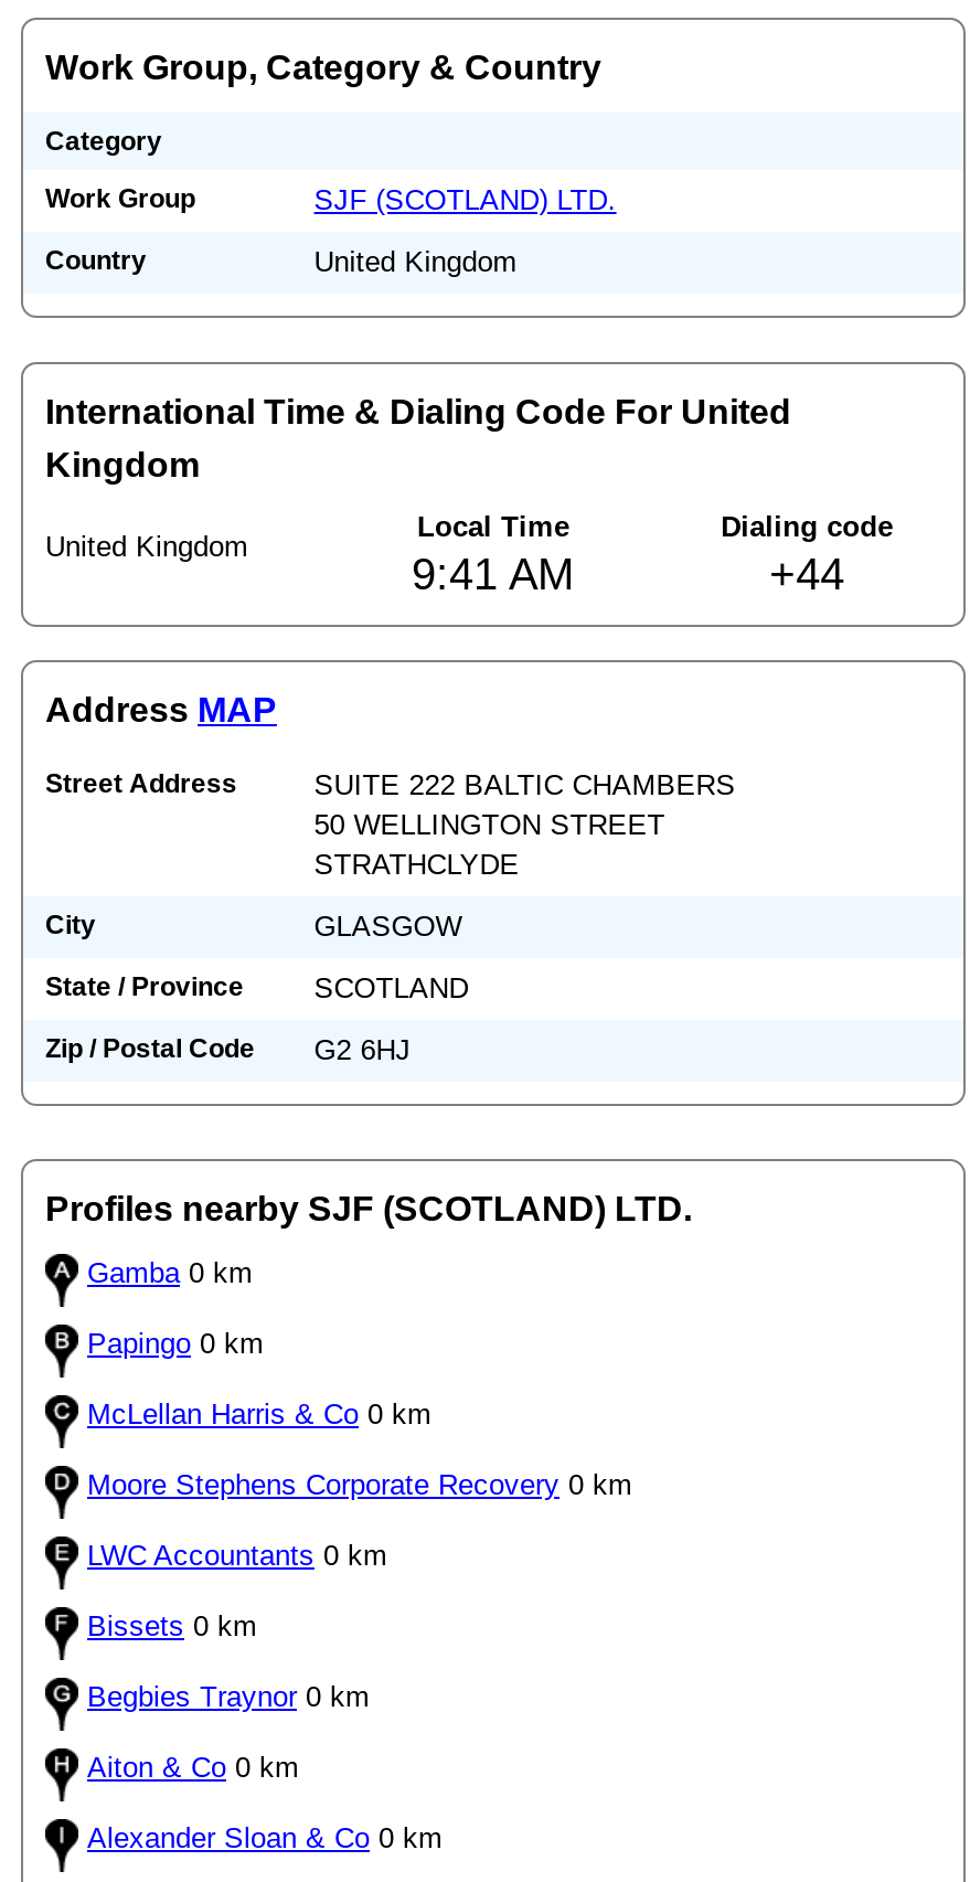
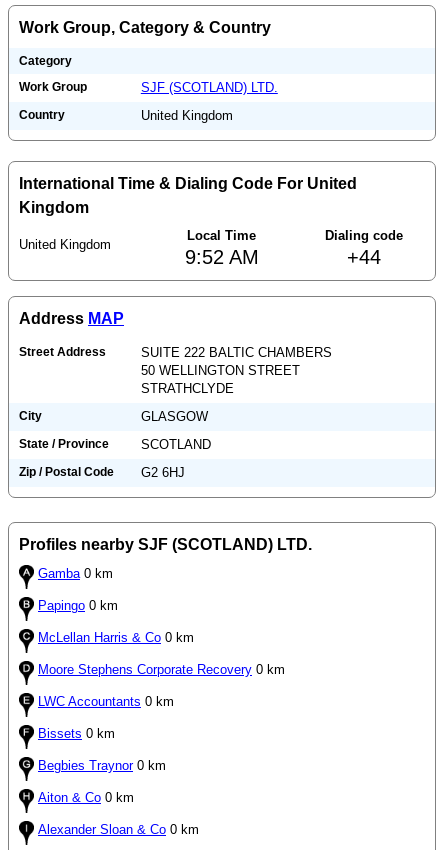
[412,550,575,598] 9:41 AM -> [185,246,259,268] 9:52 AM

